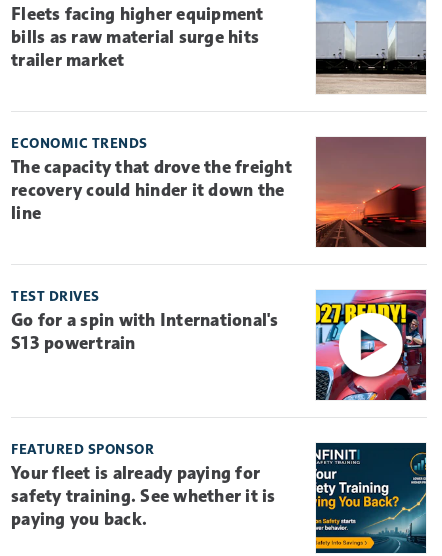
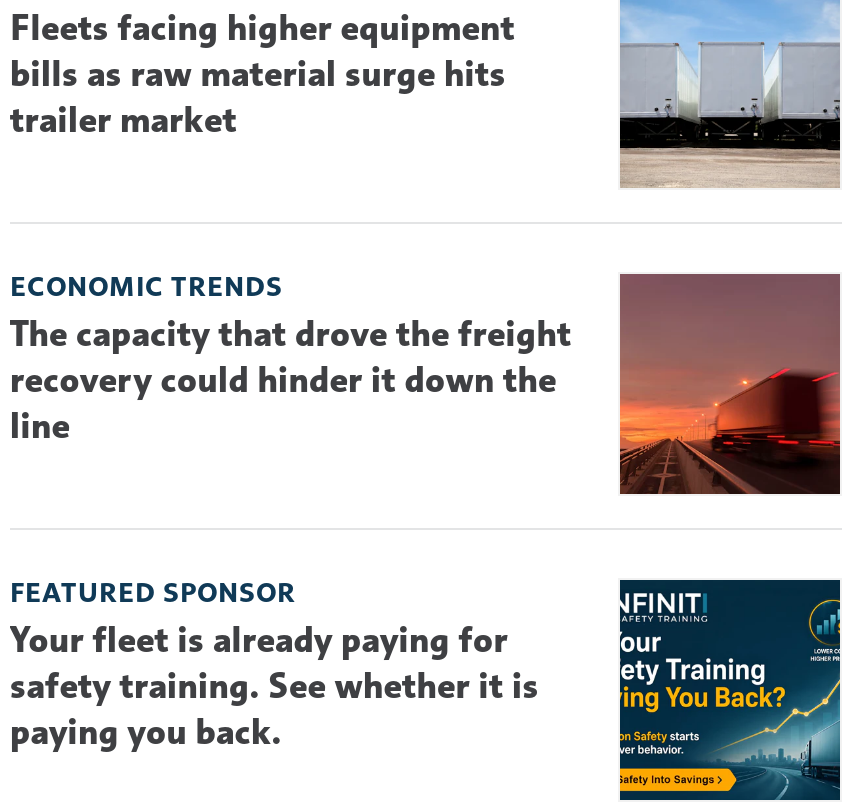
[11,287,427,401] [image] | TEST DRIVES | Go for a spin with International's | S13 powertrain -> none

